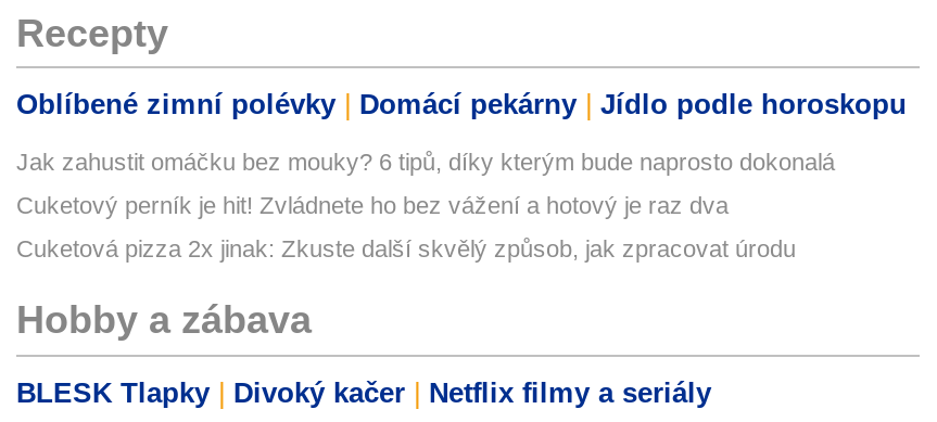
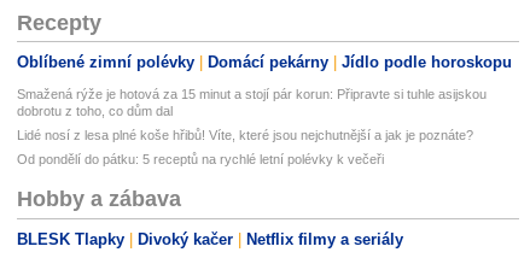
[16,149,835,176] Jak zahustit omáčku bez mouky? 6 tipů, díky kterým bude naprosto dokonalá -> [17,87,487,119] Smažená rýže je hotová za 15 minut a stojí pár korun: Připravte si tuhle asijskou | dobrotu z toho, co dům dal
[16,193,729,219] Cuketový perník je hit! Zvládnete ho bez vážení a hotový je raz dva -> [17,128,473,143] Lidé nosí z lesa plné koše hřibů! Víte, které jsou nejchutnější a jak je poznáte?
[16,236,796,262] Cuketová pizza 2x jinak: Zkuste další skvělý způsob, jak zpracovat úrodu -> [17,152,384,167] Od pondělí do pátku: 5 receptů na rychlé letní polévky k večeři

